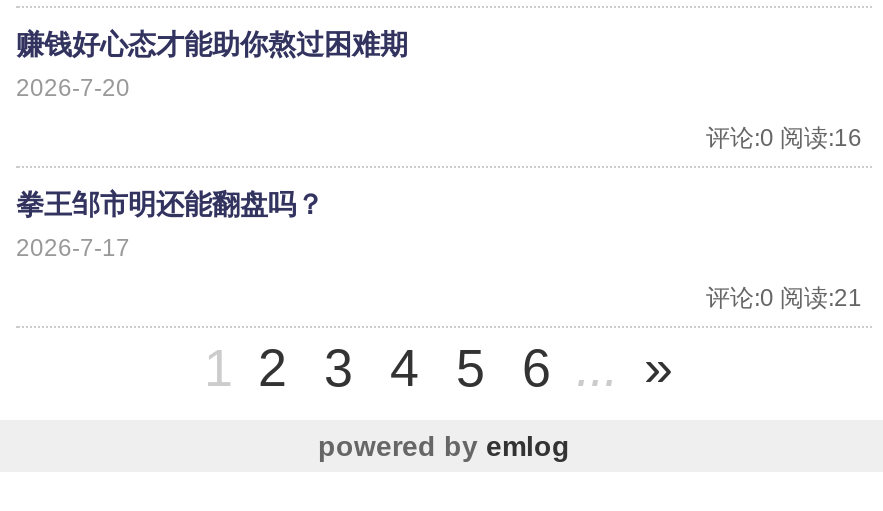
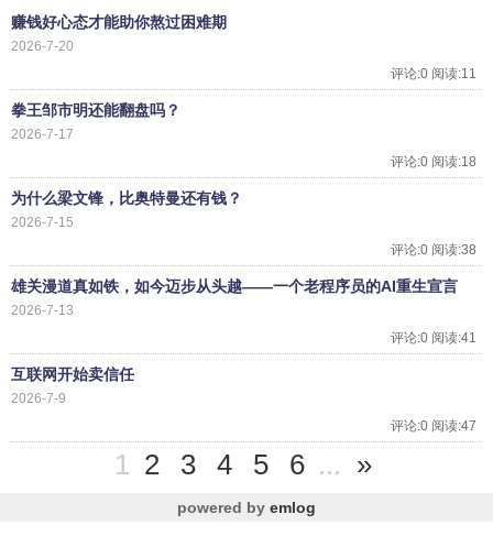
[706,124,862,152] 评论:0 阅读:16 -> [391,66,476,81] 评论:0 阅读:11
[706,284,862,312] 评论:0 阅读:21 -> [11,154,476,434] 评论:0 阅读:18 | 为什么梁文锋，比奥特曼还有钱？ | 2026-7-15 | 评论:0 阅读:38 | 雄关漫道真如铁，如今迈步从头越——一个老程序员的AI重生宣言 | 2026-7-13 | 评论:0 阅读:41 | 互联网开始卖信任 | 2026-7-9 | 评论:0 阅读:47

